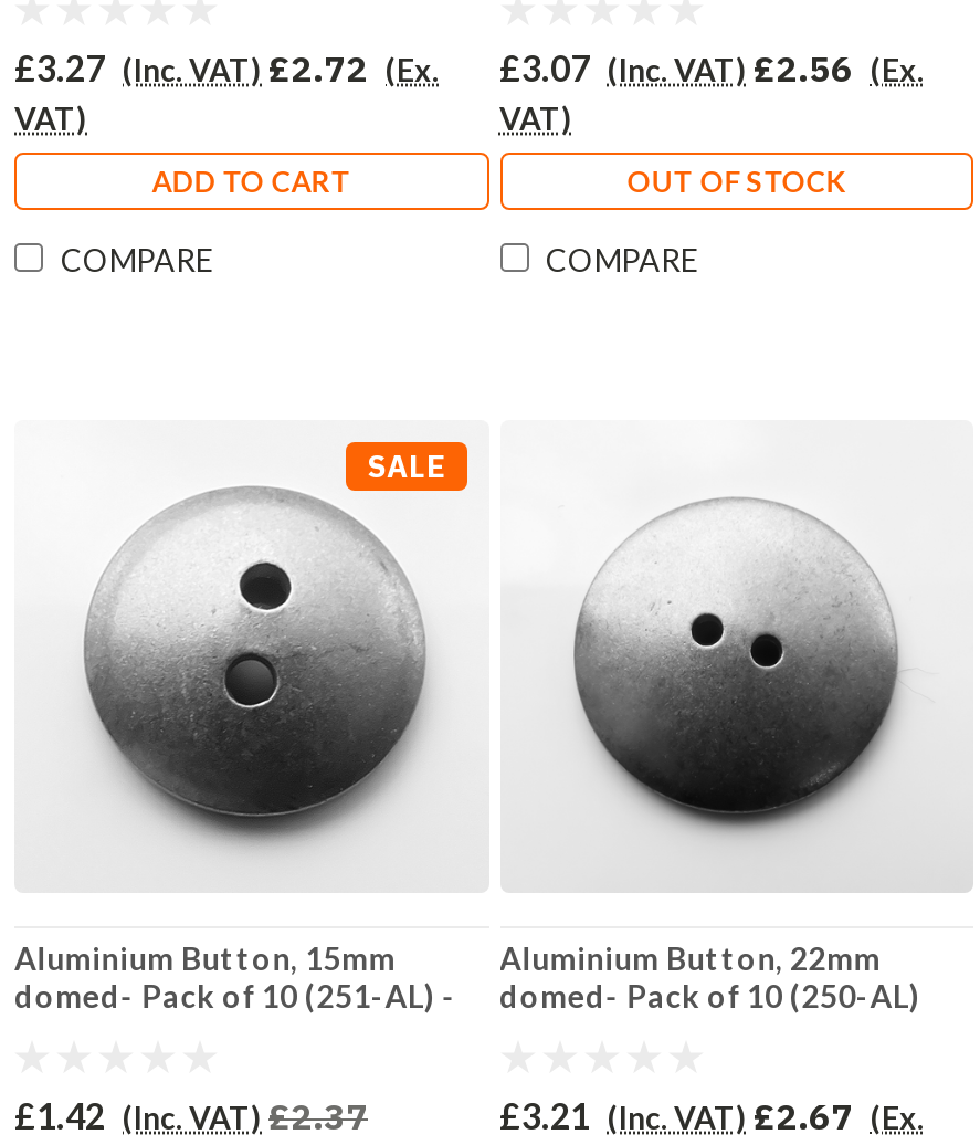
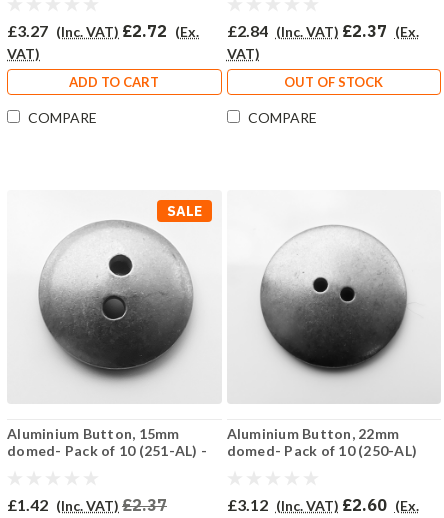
[14,46,924,91] £3.27 (Inc. VAT) £2.72 (Ex. £3.07 (Inc. VAT) £2.56 (Ex. -> [7,21,418,41] £3.27 (Inc. VAT) £2.72 (Ex. £2.84 (Inc. VAT) £2.37 (Ex.
[499,1095,924,1139] £3.21 (Inc. VAT) £2.67 (Ex. -> [226,495,418,515] £3.12 (Inc. VAT) £2.60 (Ex.

